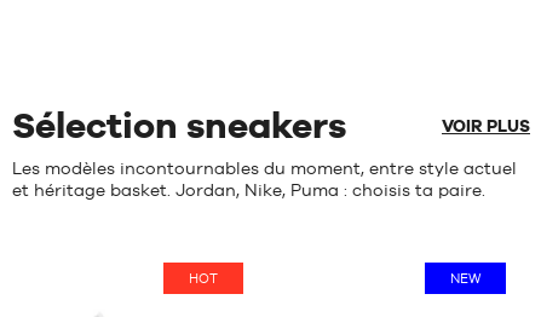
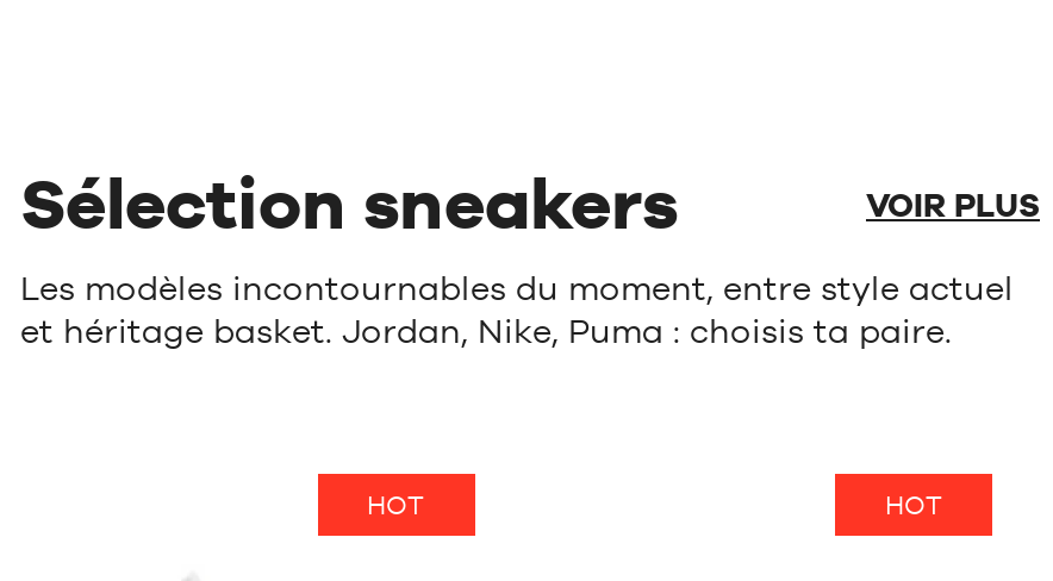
[450,271,480,286] NEW -> [885,491,942,519] HOT

